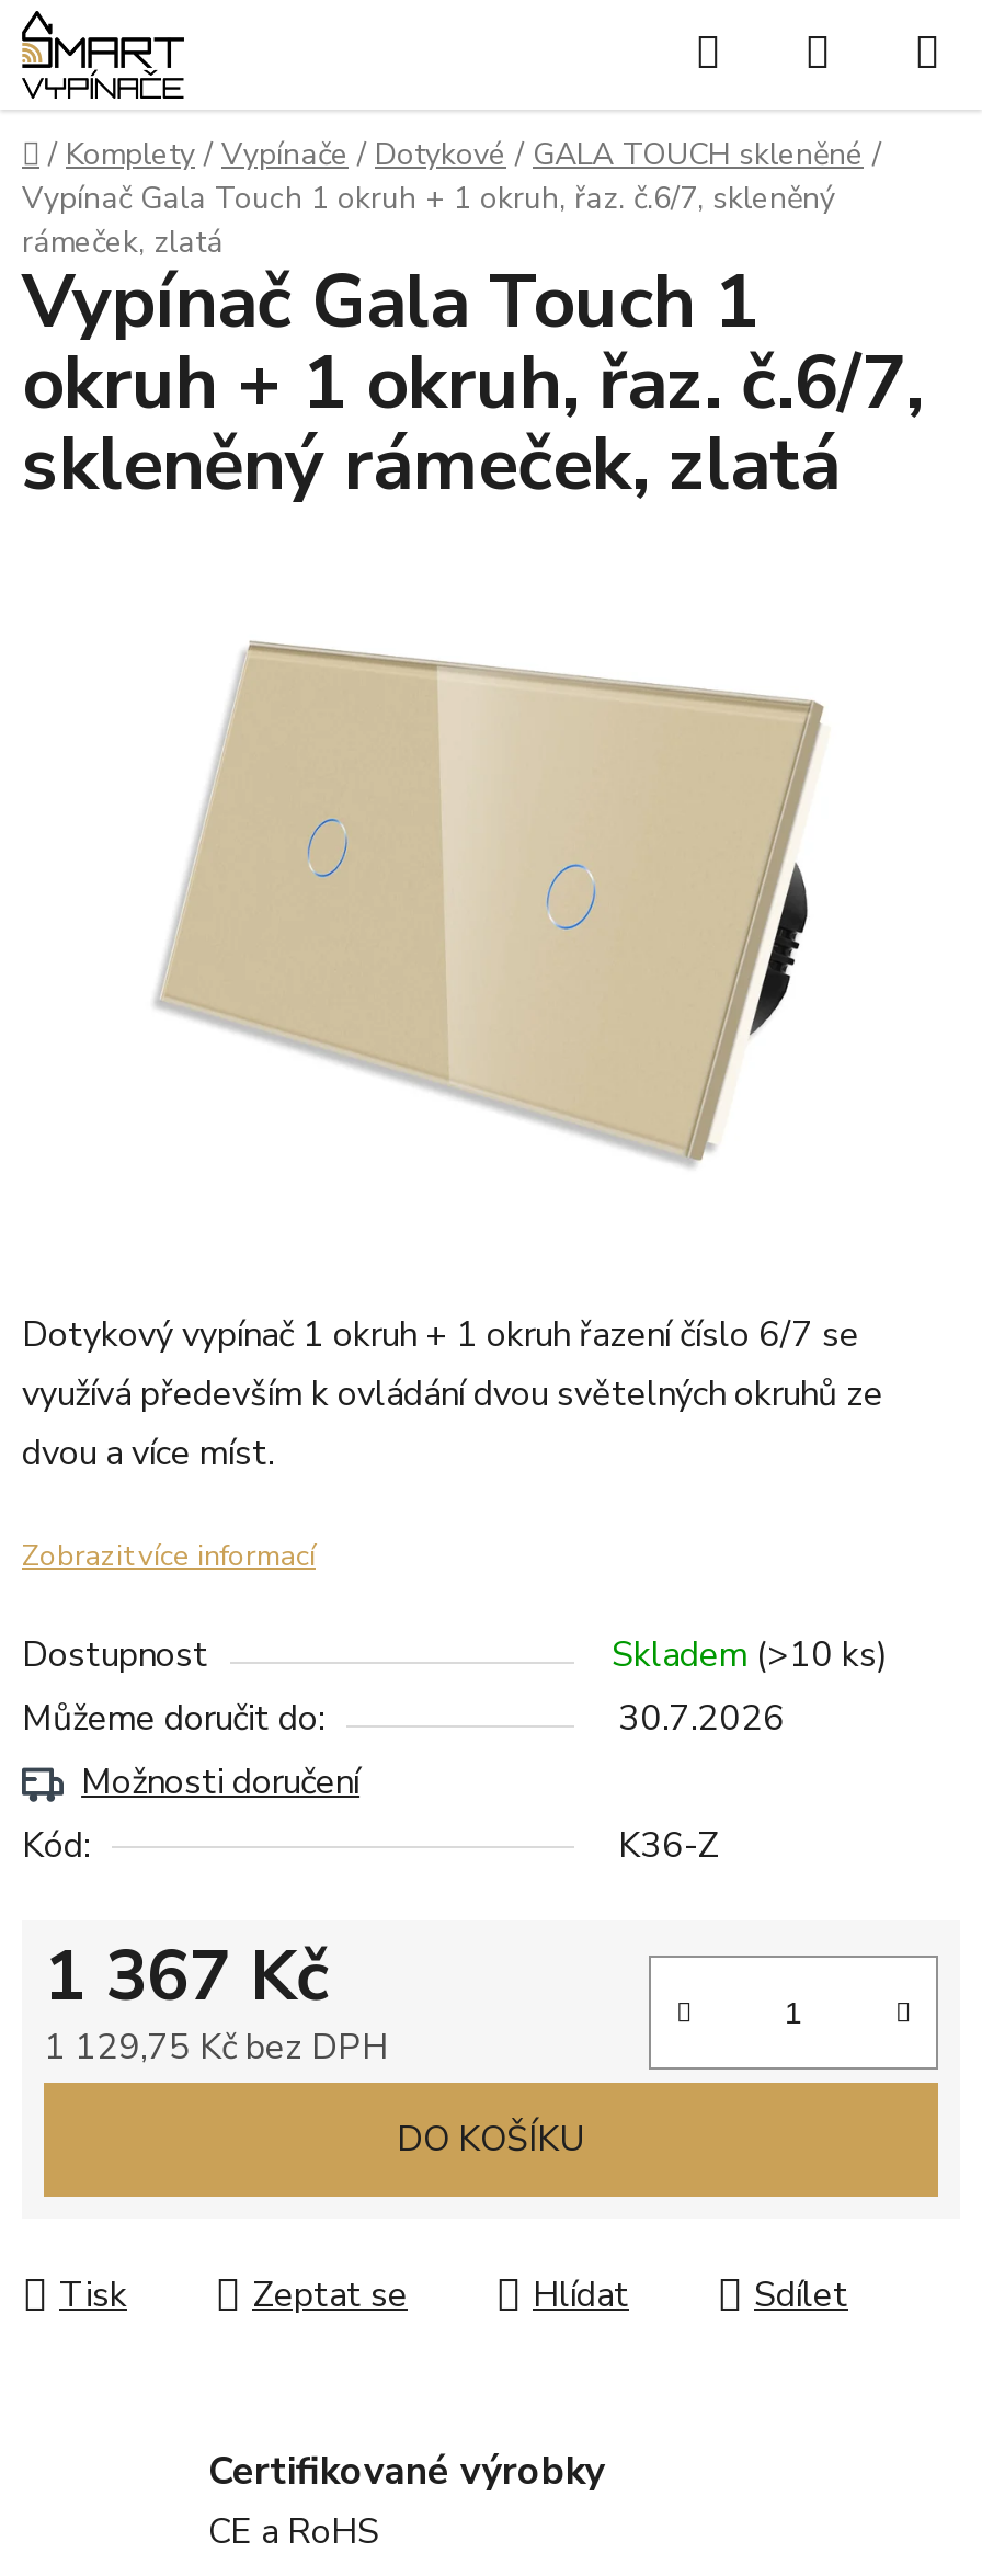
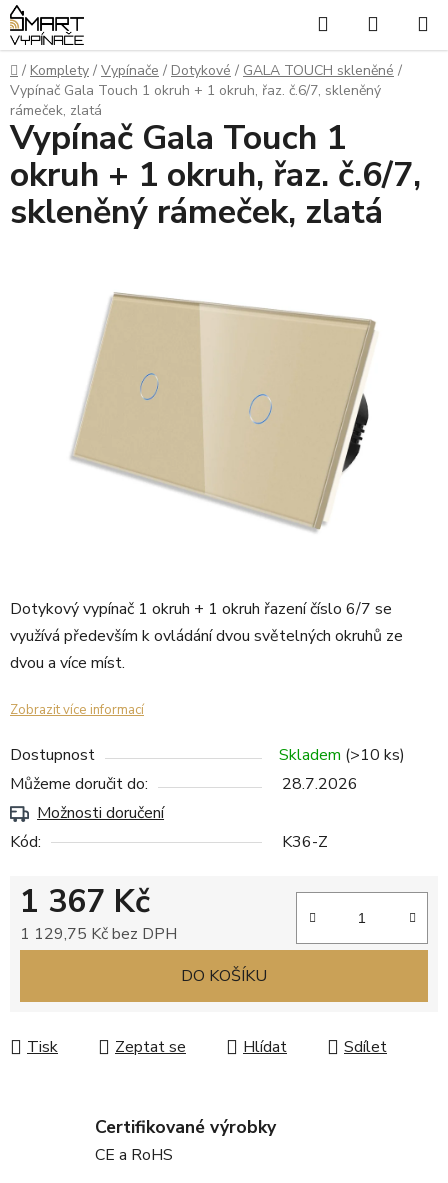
[618,1695,785,1744] 30.7.2026 -> [282,773,358,795] 28.7.2026

